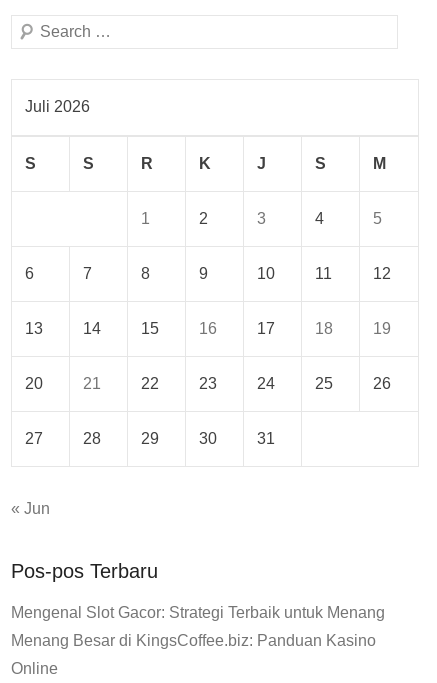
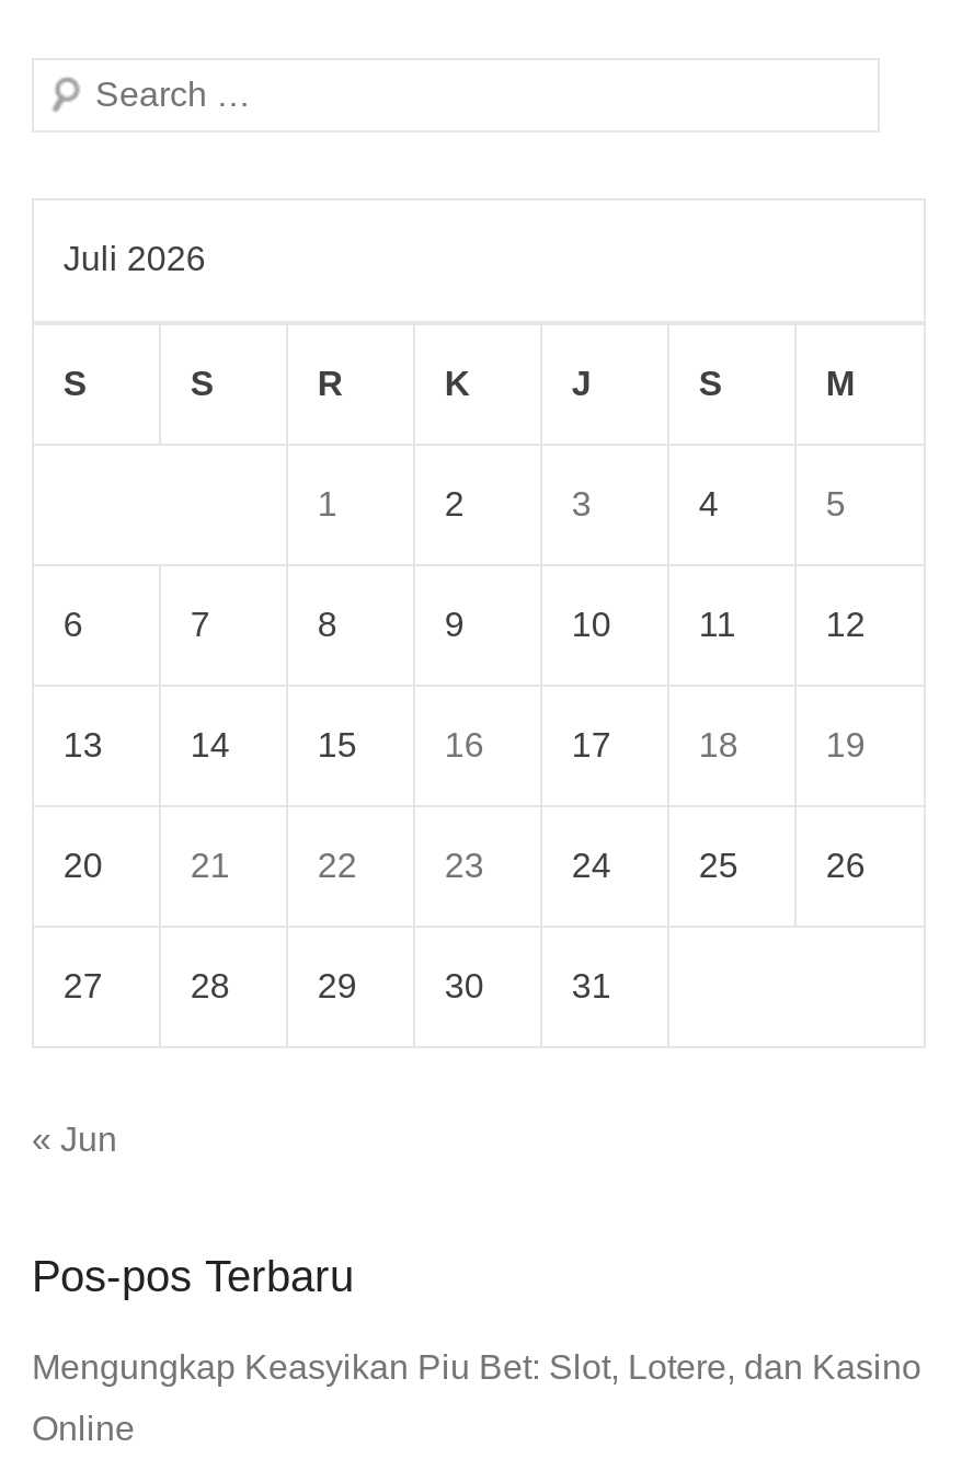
[11,604,385,649] Mengenal Slot Gacor: Strategi Terbaik untuk Menang | Menang Besar di KingsCoffee.biz: Panduan Kasino -> [32,1347,921,1385] Mengungkap Keasyikan Piu Bet: Slot, Lotere, dan Kasino

